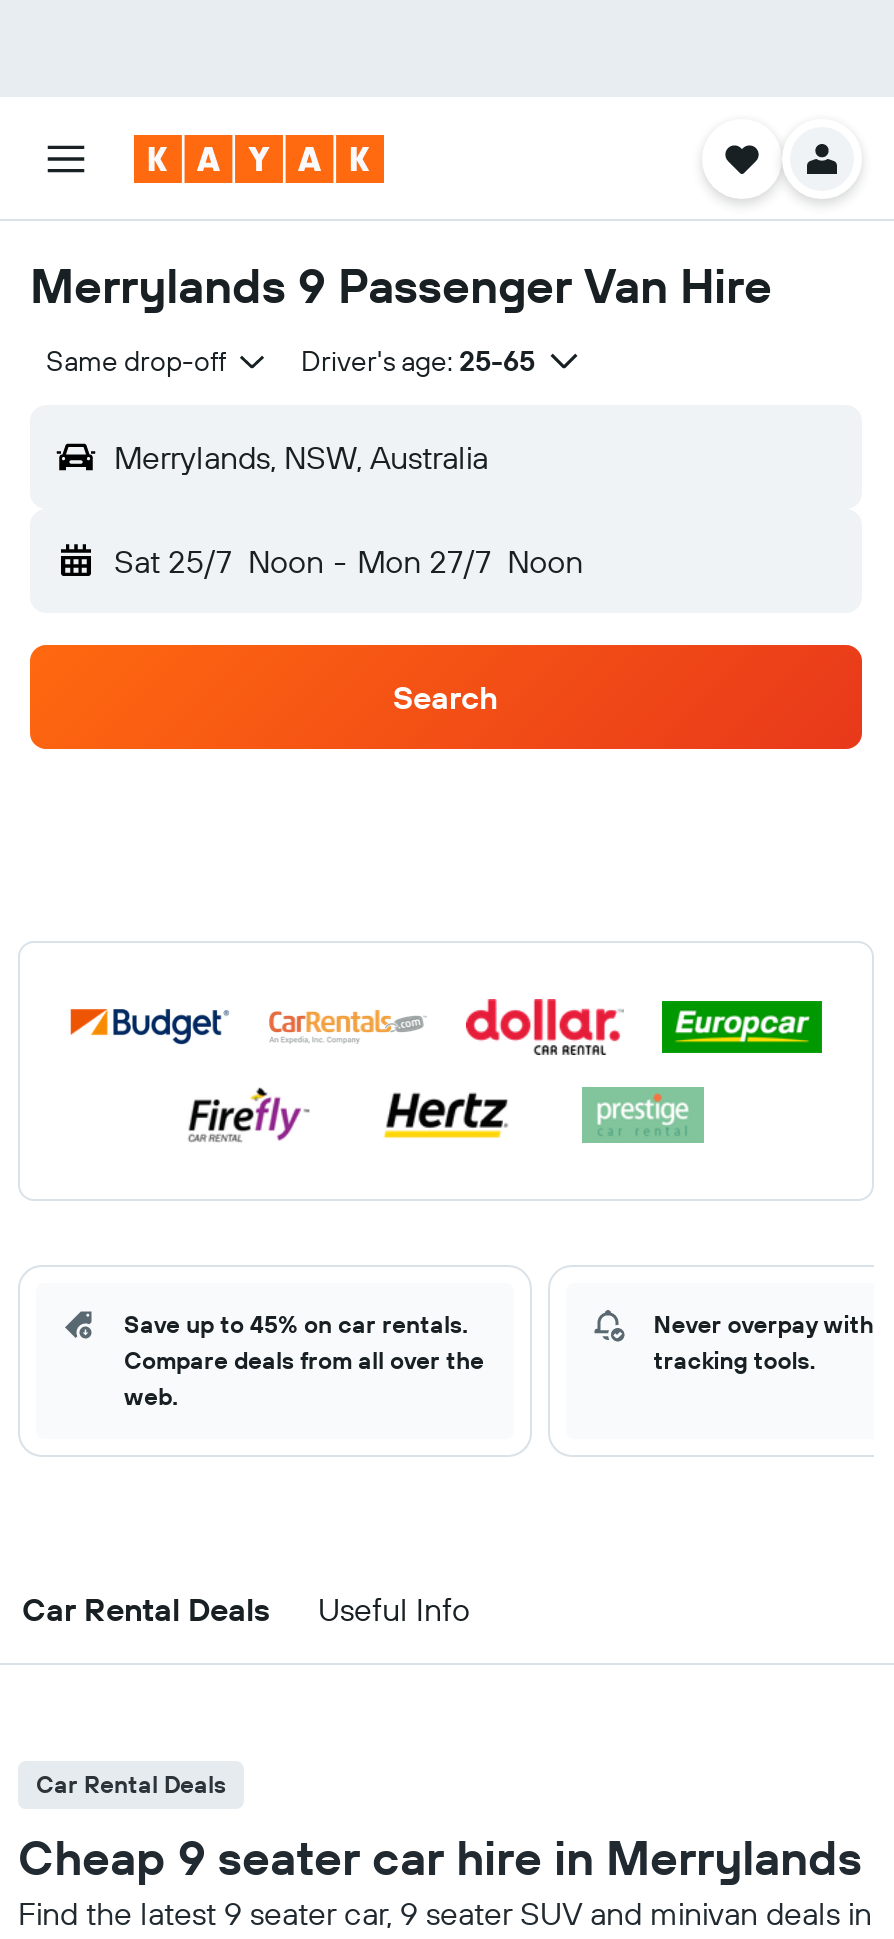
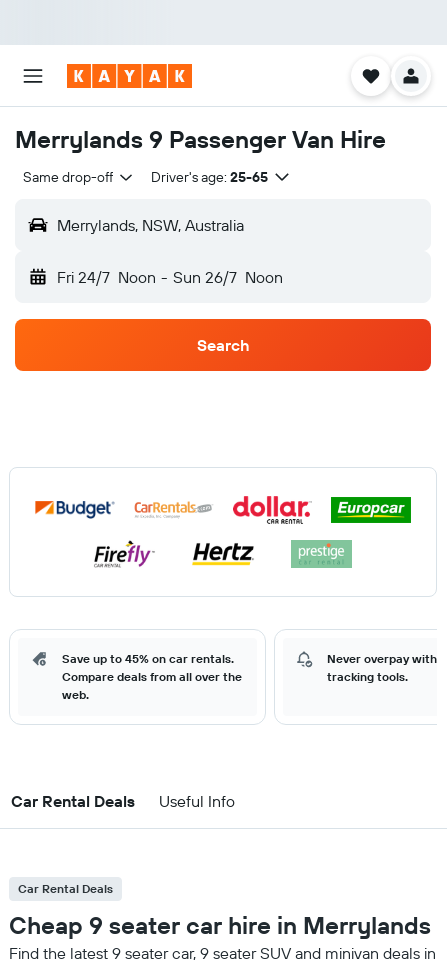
[114,541,583,581] Sat 25/7 Noon - Mon 27/7 Noon -> [57,267,283,287] Fri 24/7 Noon - Sun 26/7 Noon

